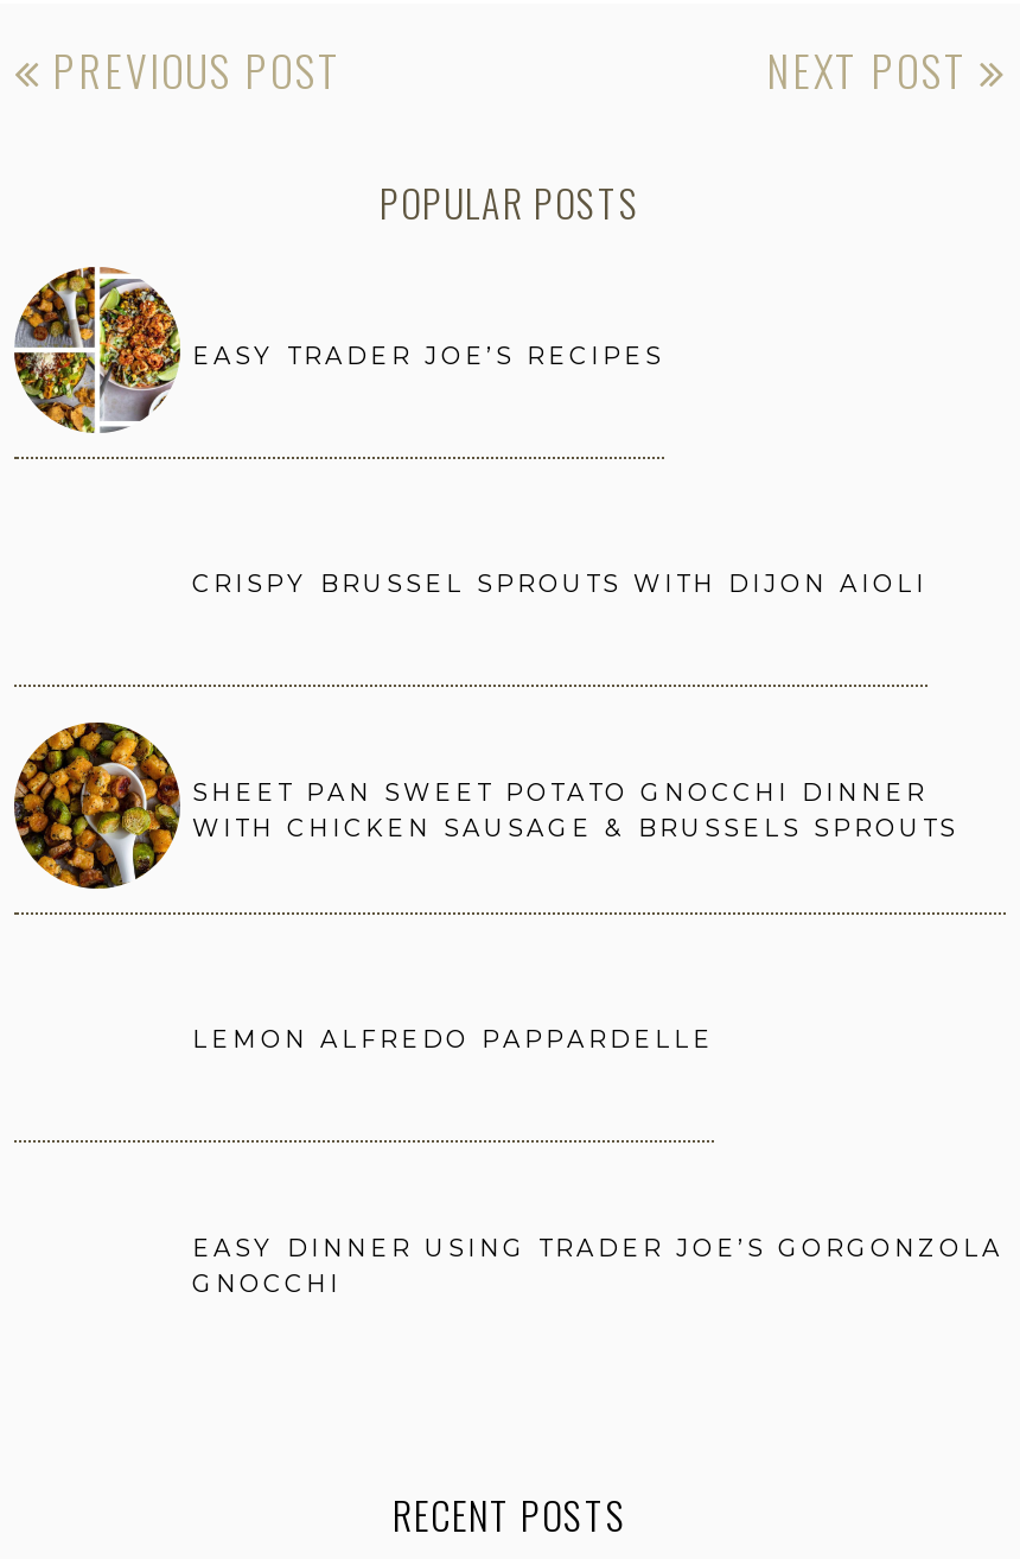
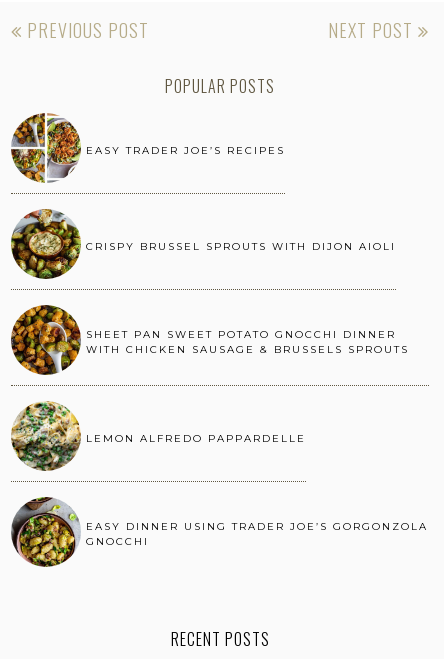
none -> [10,208,82,280] [image]
none -> [10,400,82,472] [image]
none -> [10,496,81,568] [image]

